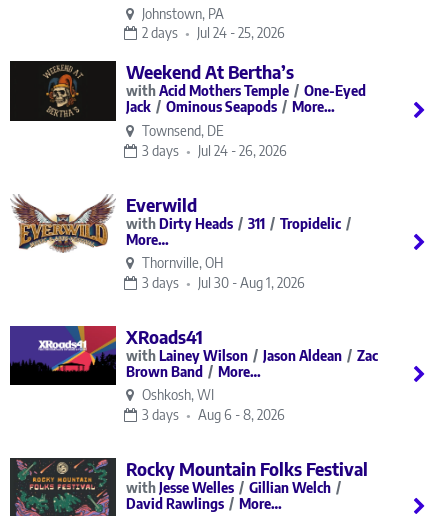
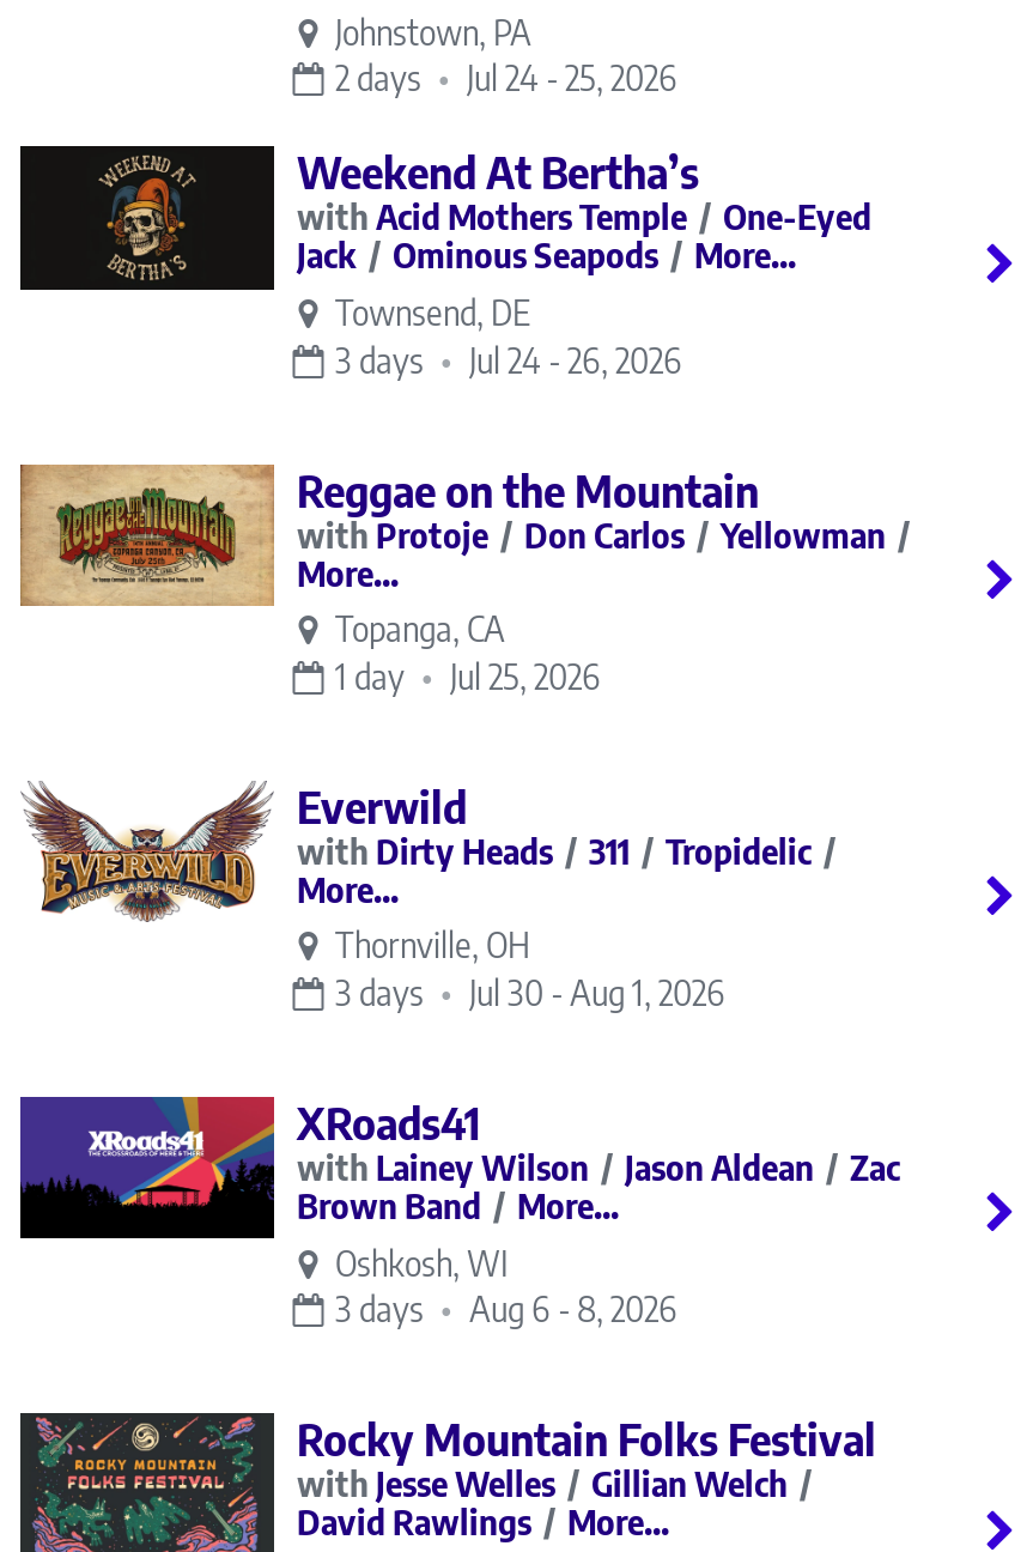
none -> [18,462,886,697] [image] | Reggae on the Mountain | Protoje | Don Carlos | Yellowman | More… | Topanga, CA | 1 day | Jul 25, 2026

